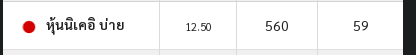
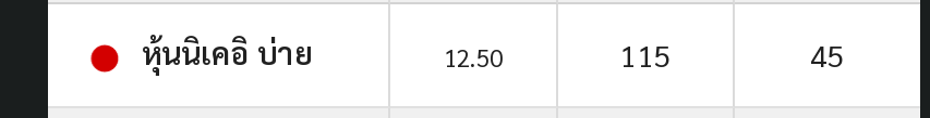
[265,16,289,34] 560 -> [619,34,672,73] 115
[352,16,368,34] 59 -> [810,34,845,73] 45

